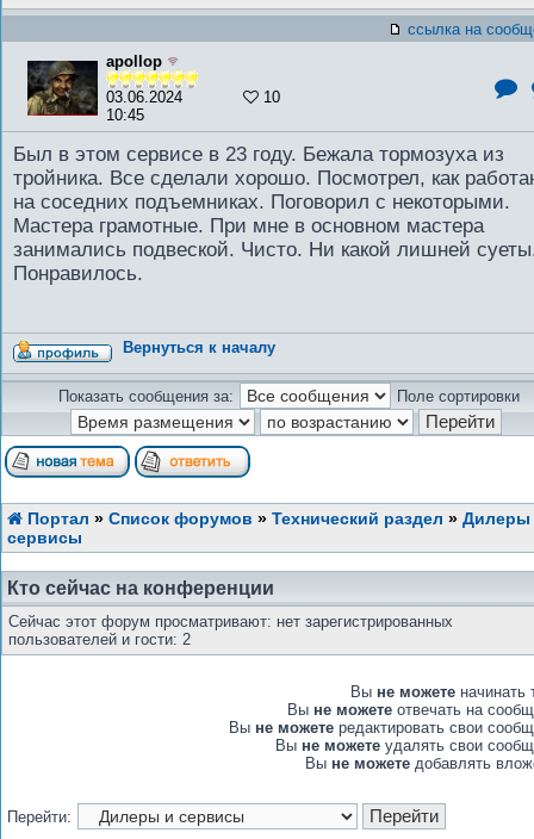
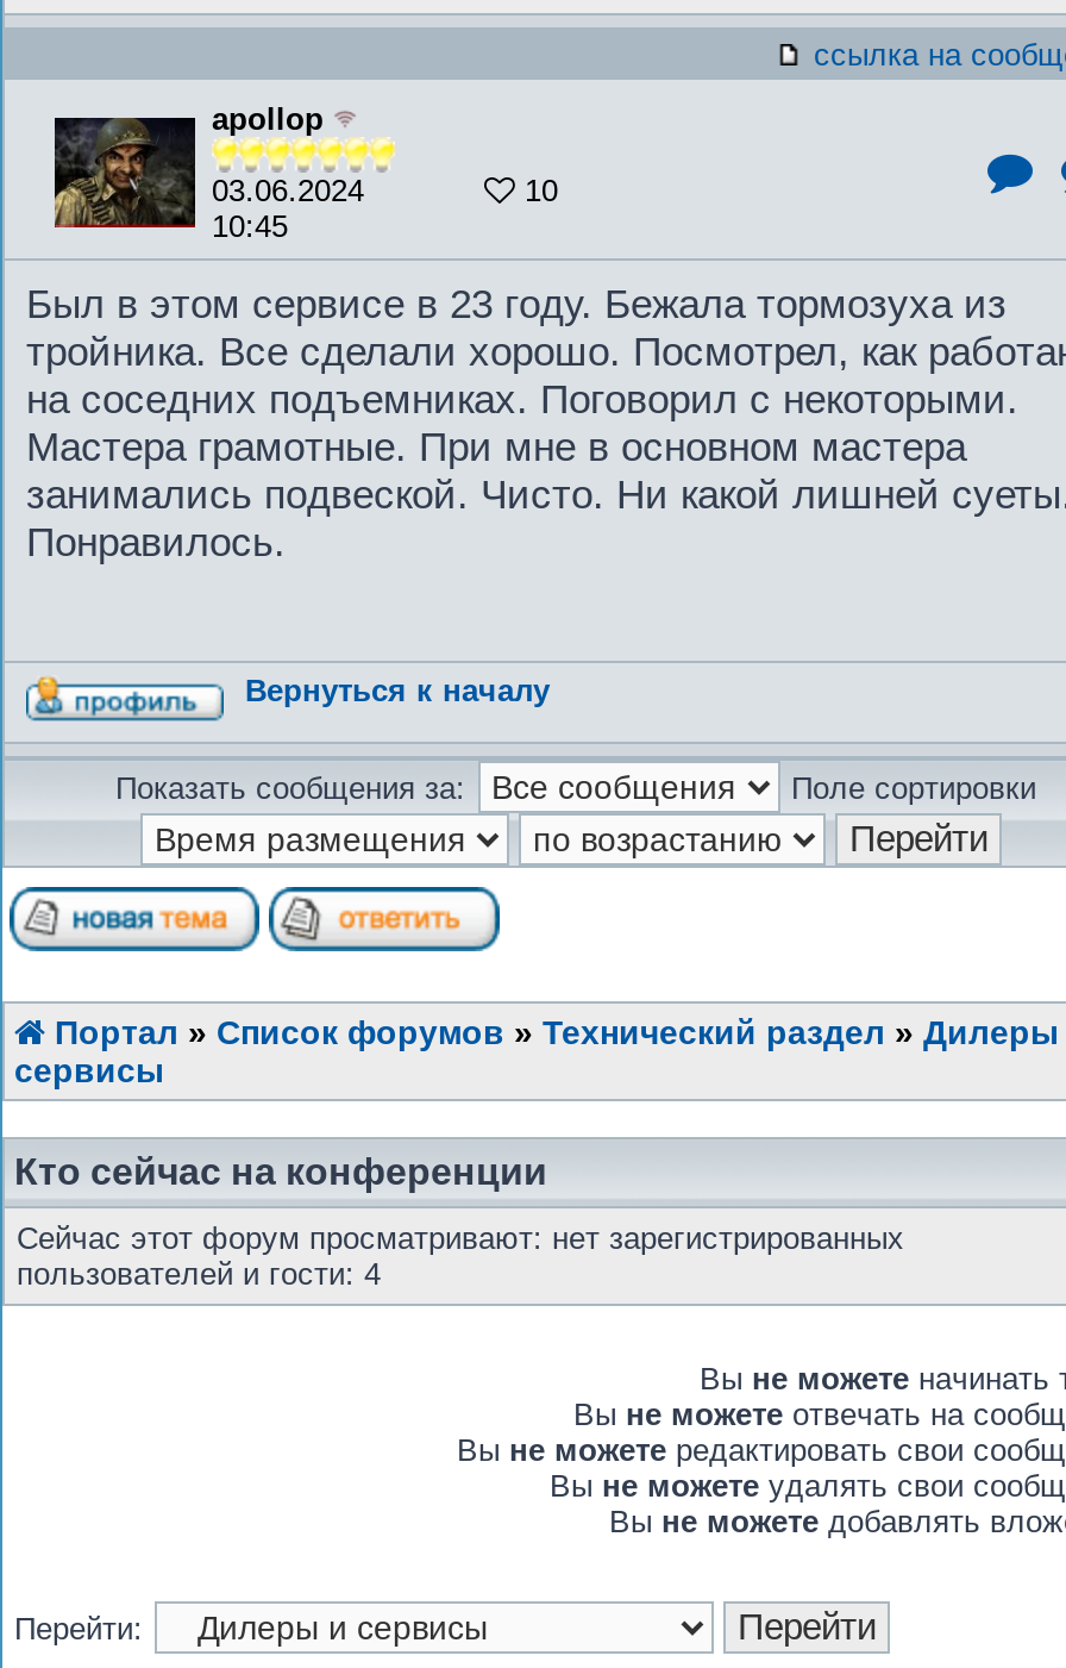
[8,630,191,648] пользователей и гости: 2 -> [17,1256,381,1292] пользователей и гости: 4

